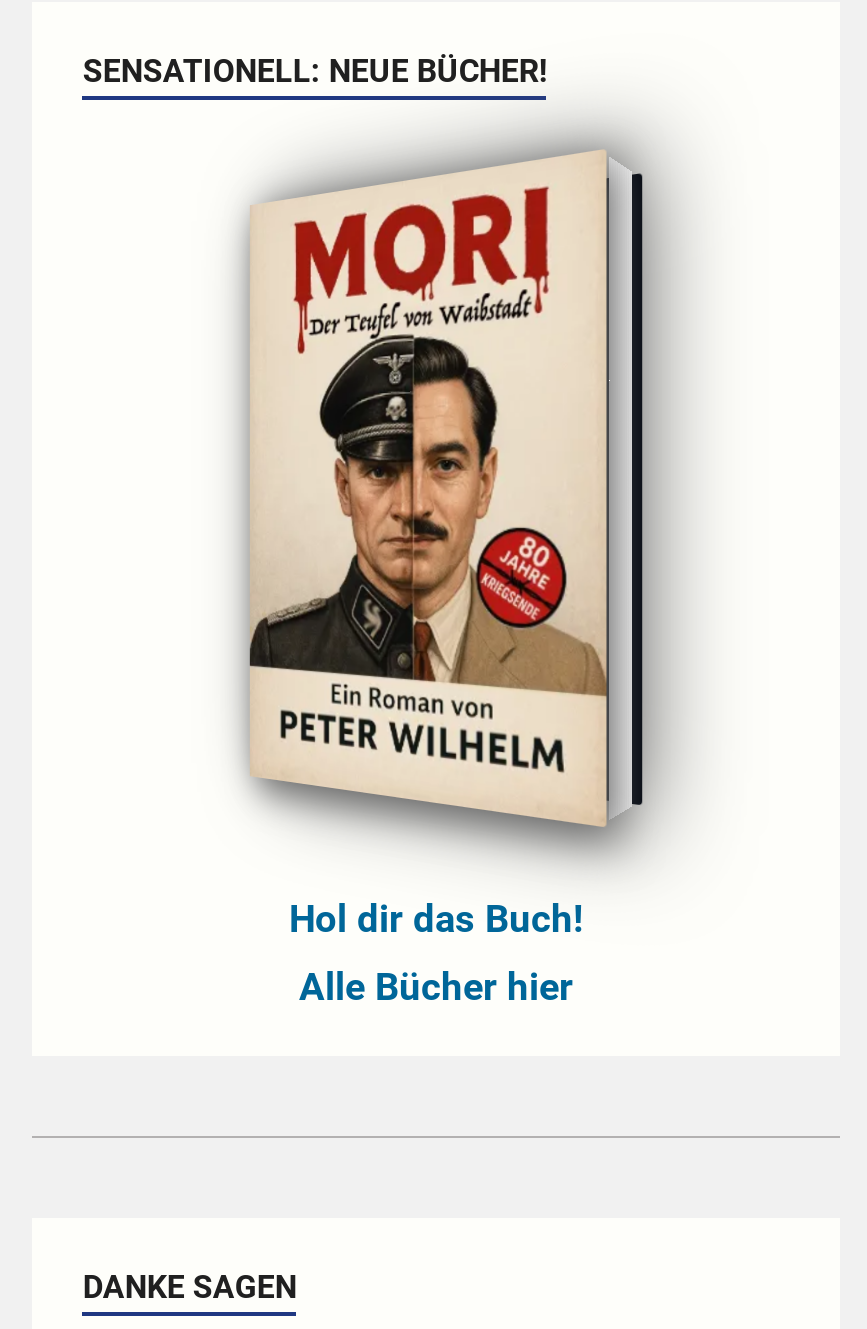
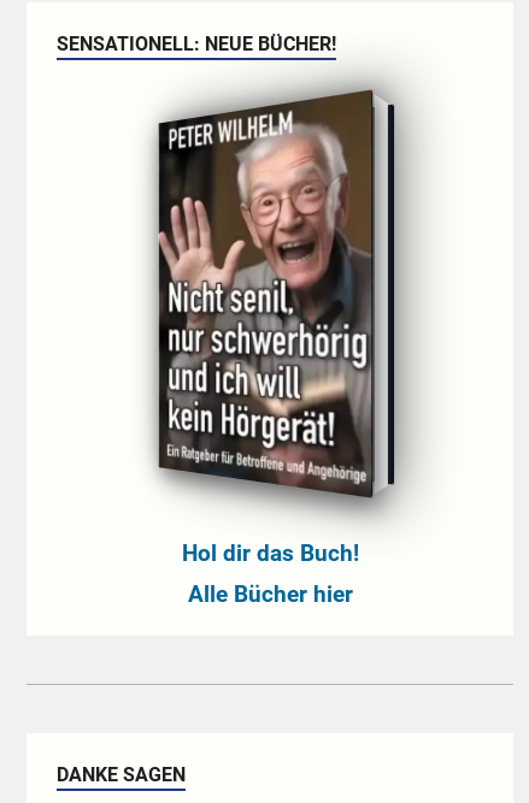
[250,150,608,826] [image] -> [158,89,375,498] [image]

